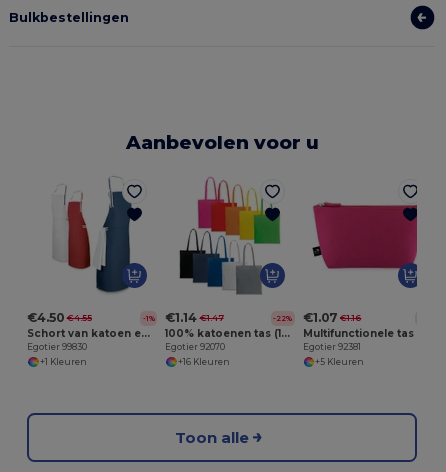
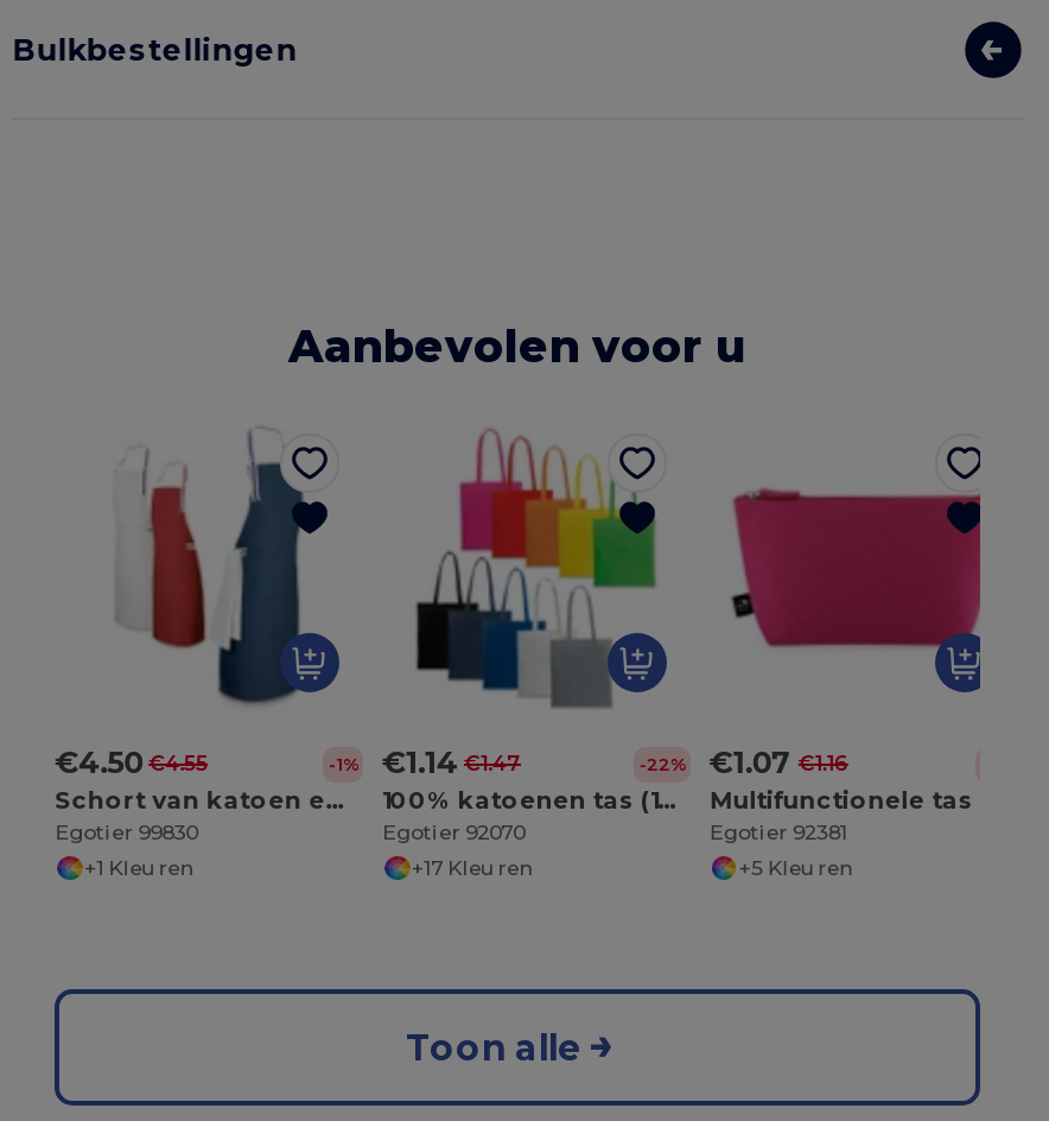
[177,357,229,367] +16 Kleuren -> [412,855,535,879] +17 Kleuren

